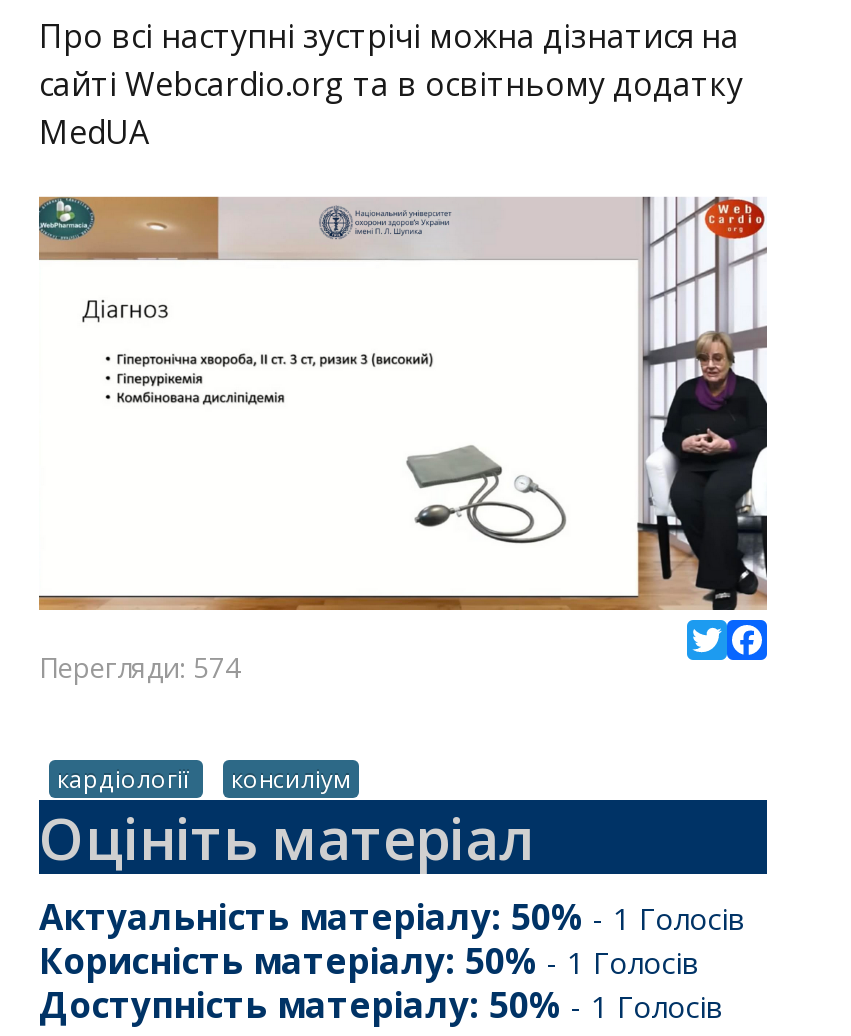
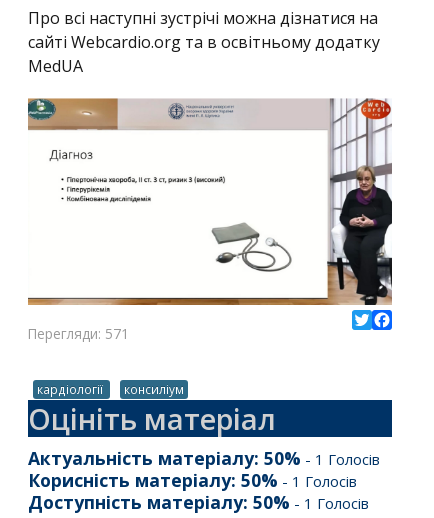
[39,648,241,686] Перегляди: 574 -> [28,324,129,343] Перегляди: 571

